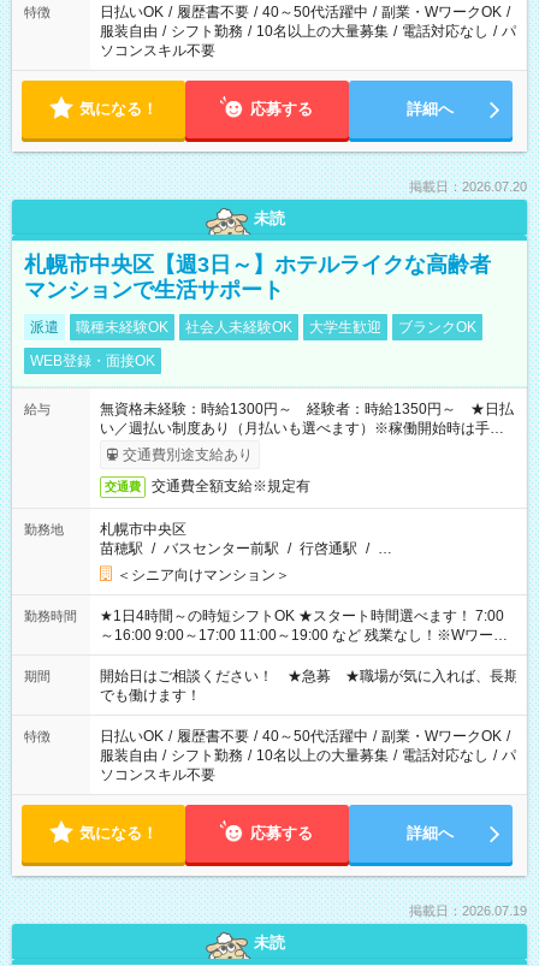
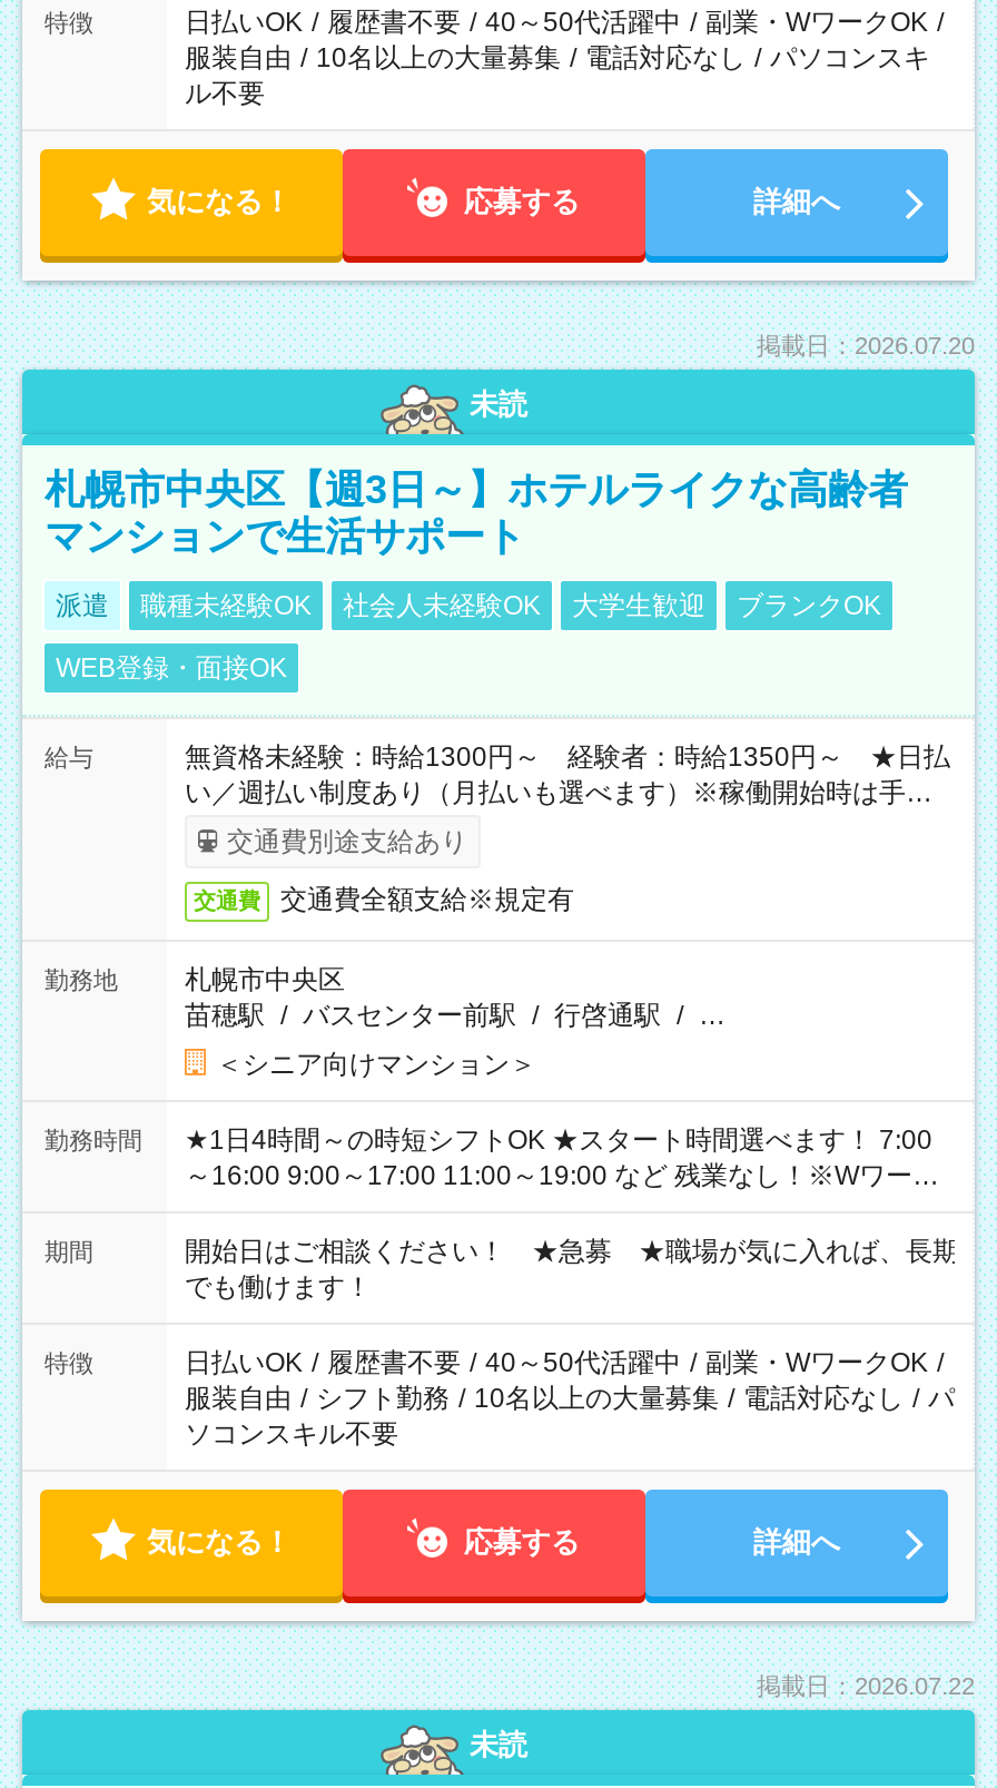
[100,23,516,59] 服装自由 / シフト勤務 / 10名以上の大量募集 / 電話対応なし / パ | ソコンスキル不要 -> [185,42,930,109] 服装自由 / 10名以上の大量募集 / 電話対応なし / パソコンスキ | ル不要
[409,903,527,918] 掲載日：2026.07.19 -> [757,1672,975,1699] 掲載日：2026.07.22

